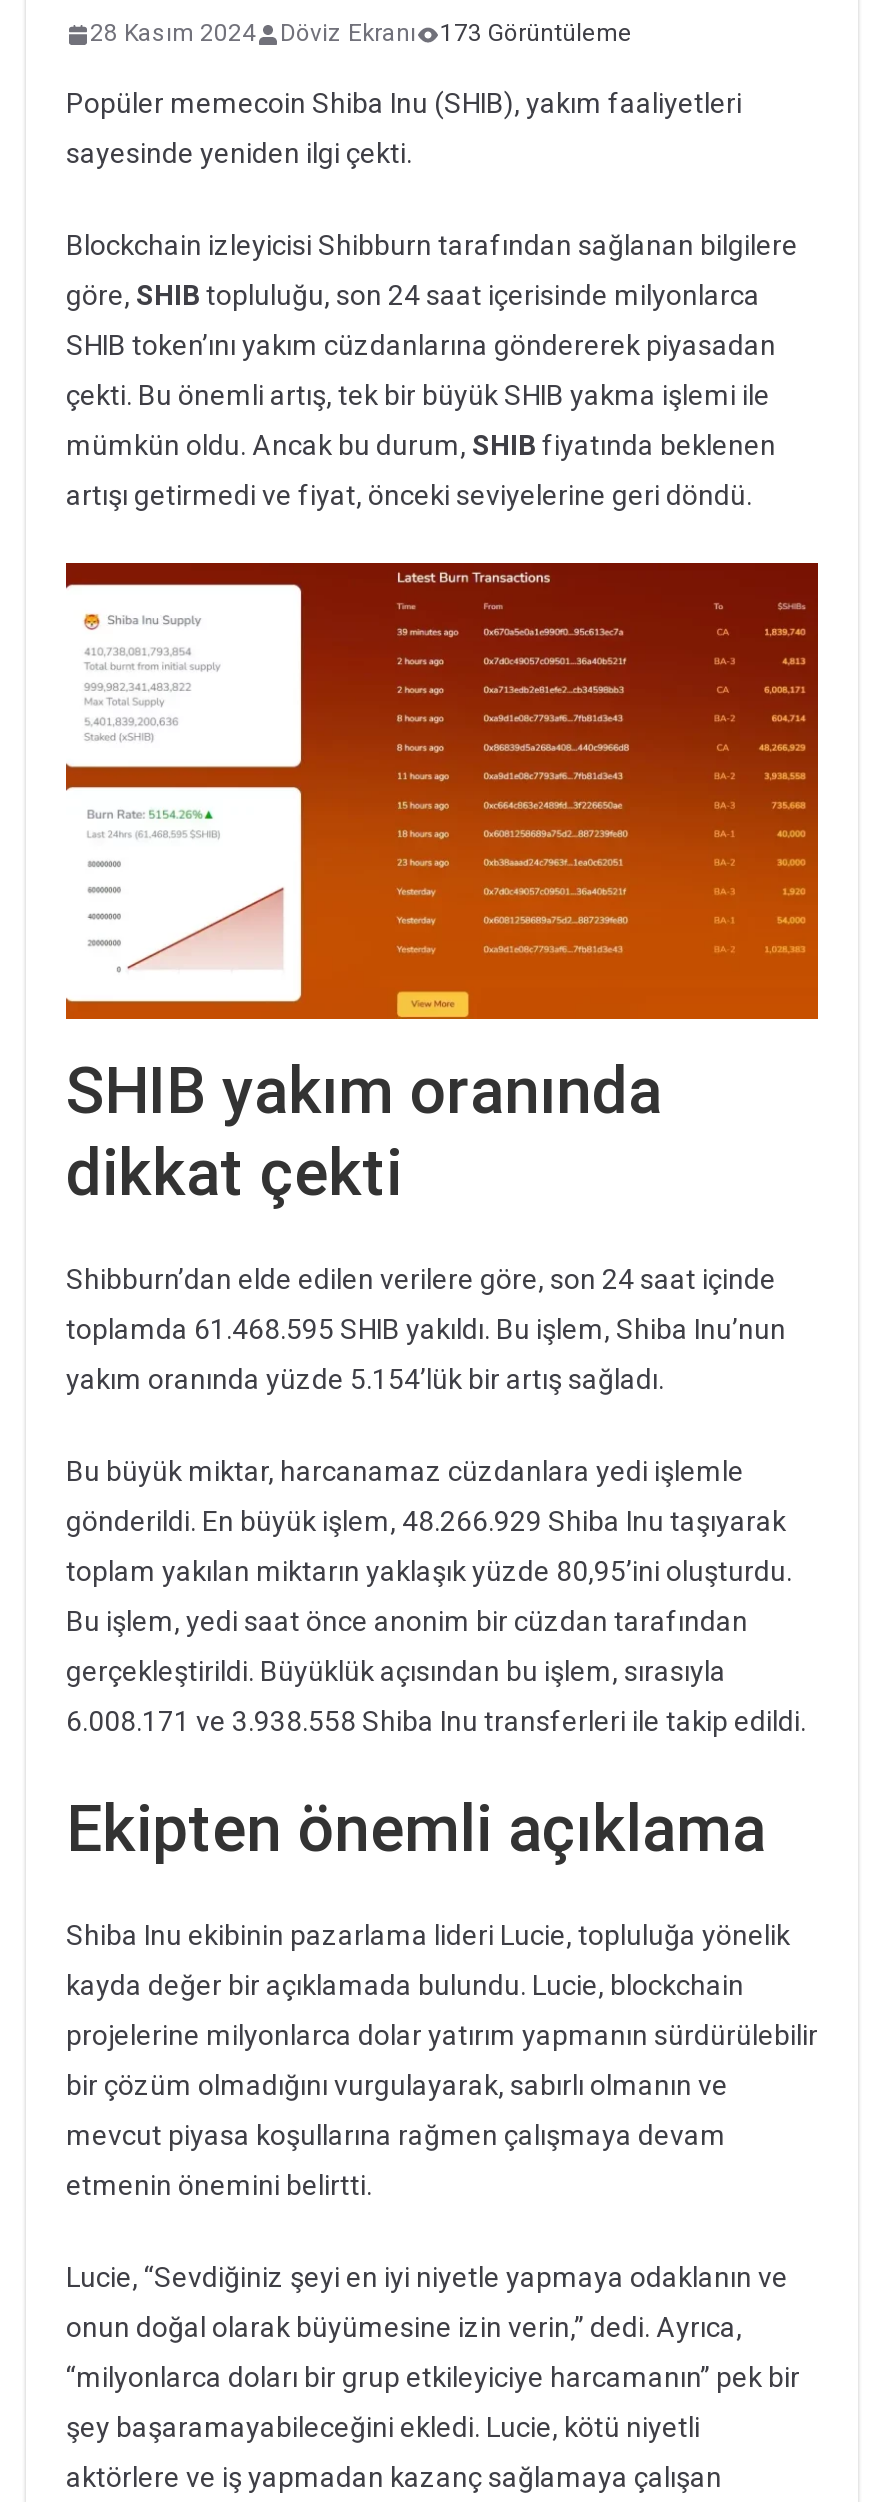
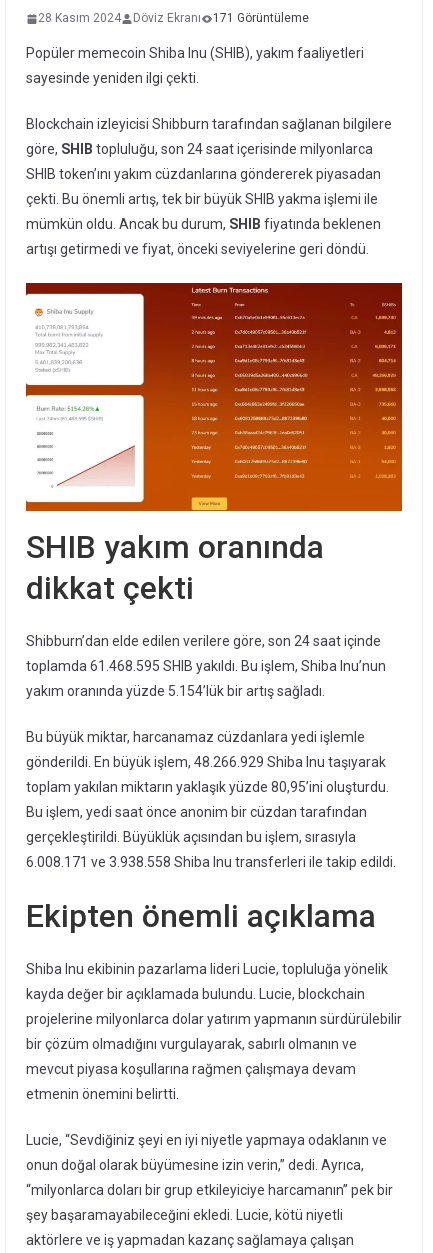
[90,20,632,48] 28 Kasım 2024 Döviz Ekranı 173 Görüntüleme -> [38,11,309,25] 28 Kasım 2024 Döviz Ekranı 171 Görüntüleme

